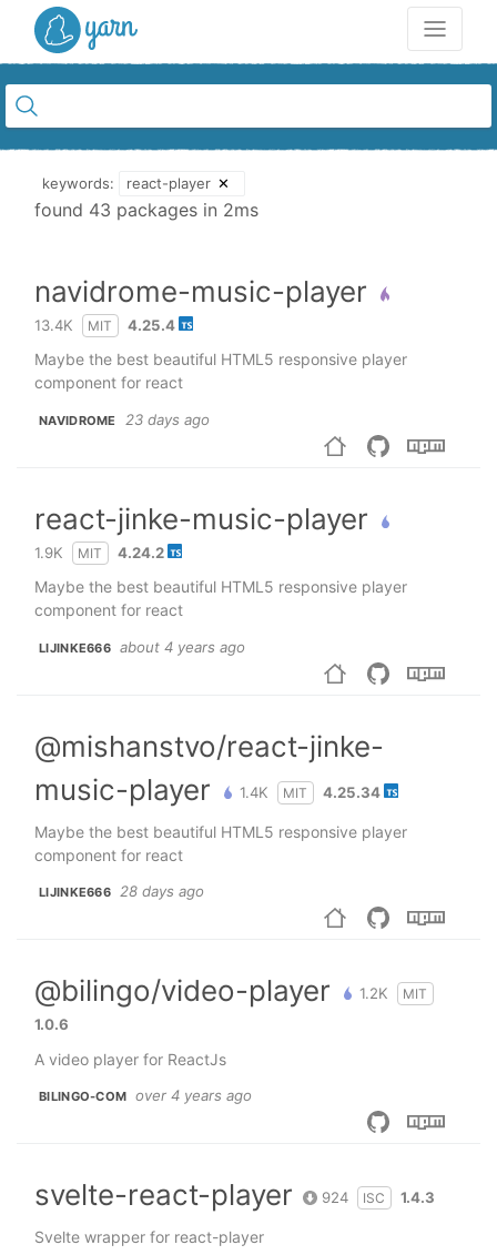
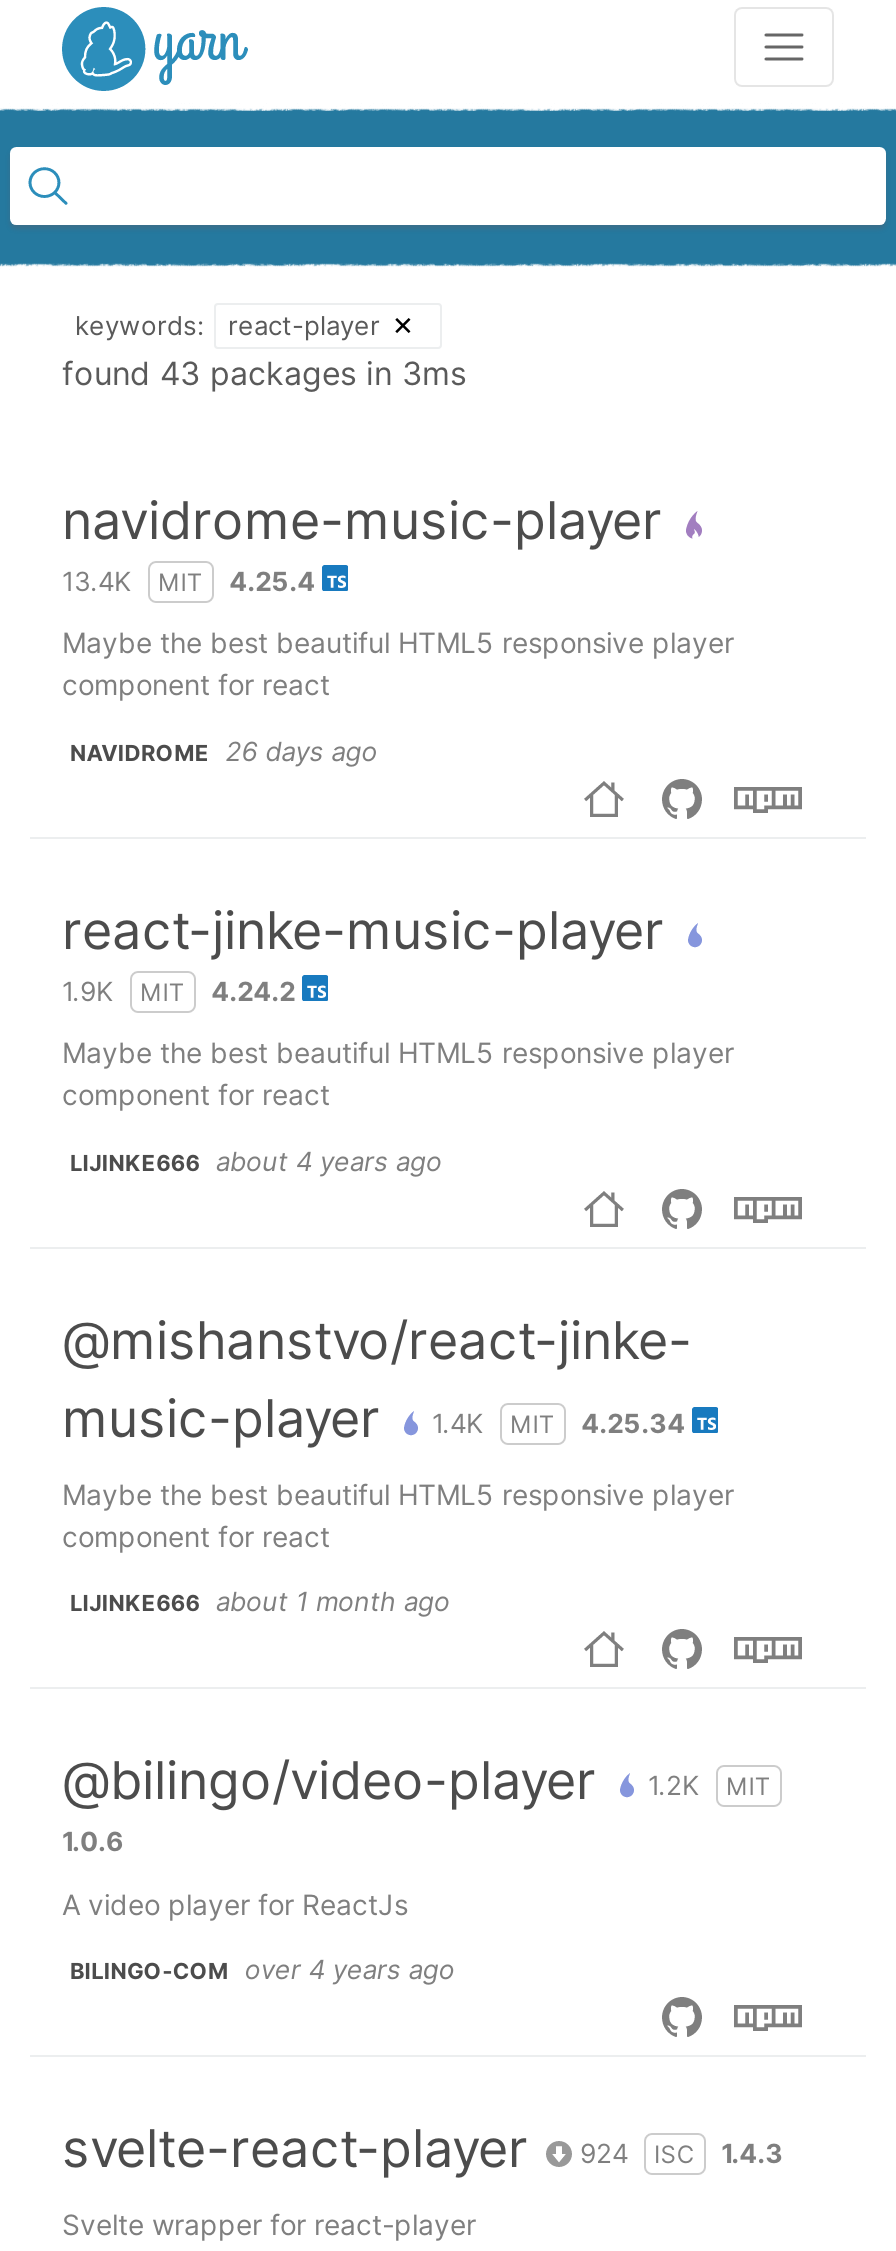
[34,198,258,220] found 43 packages in 2ms -> [62,352,466,392] found 43 packages in 3ms
[39,410,209,428] NAVIDROME 23 days ago -> [70,735,377,767] NAVIDROME 26 days ago
[39,882,204,900] LIJINKE666 28 days ago -> [70,1585,450,1617] LIJINKE666 about 1 month ago

